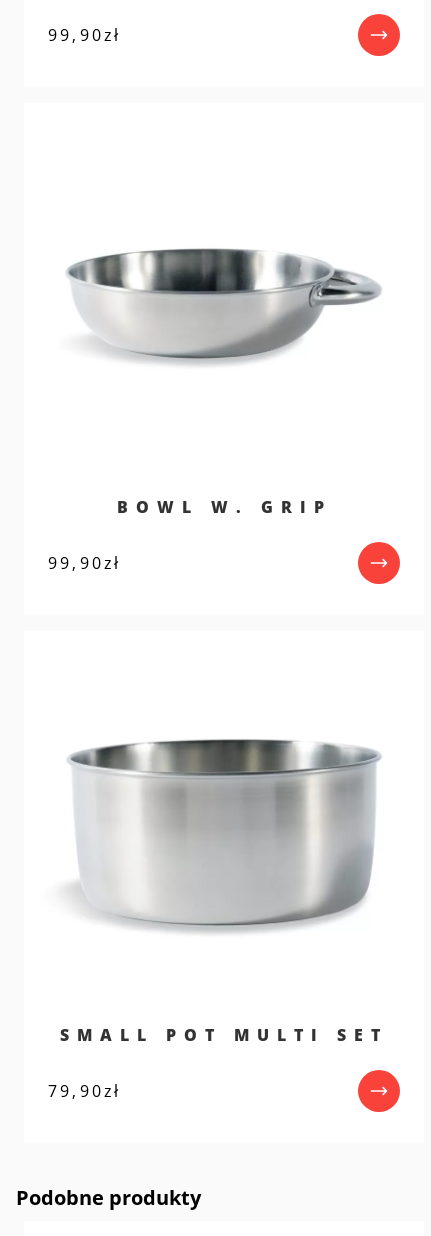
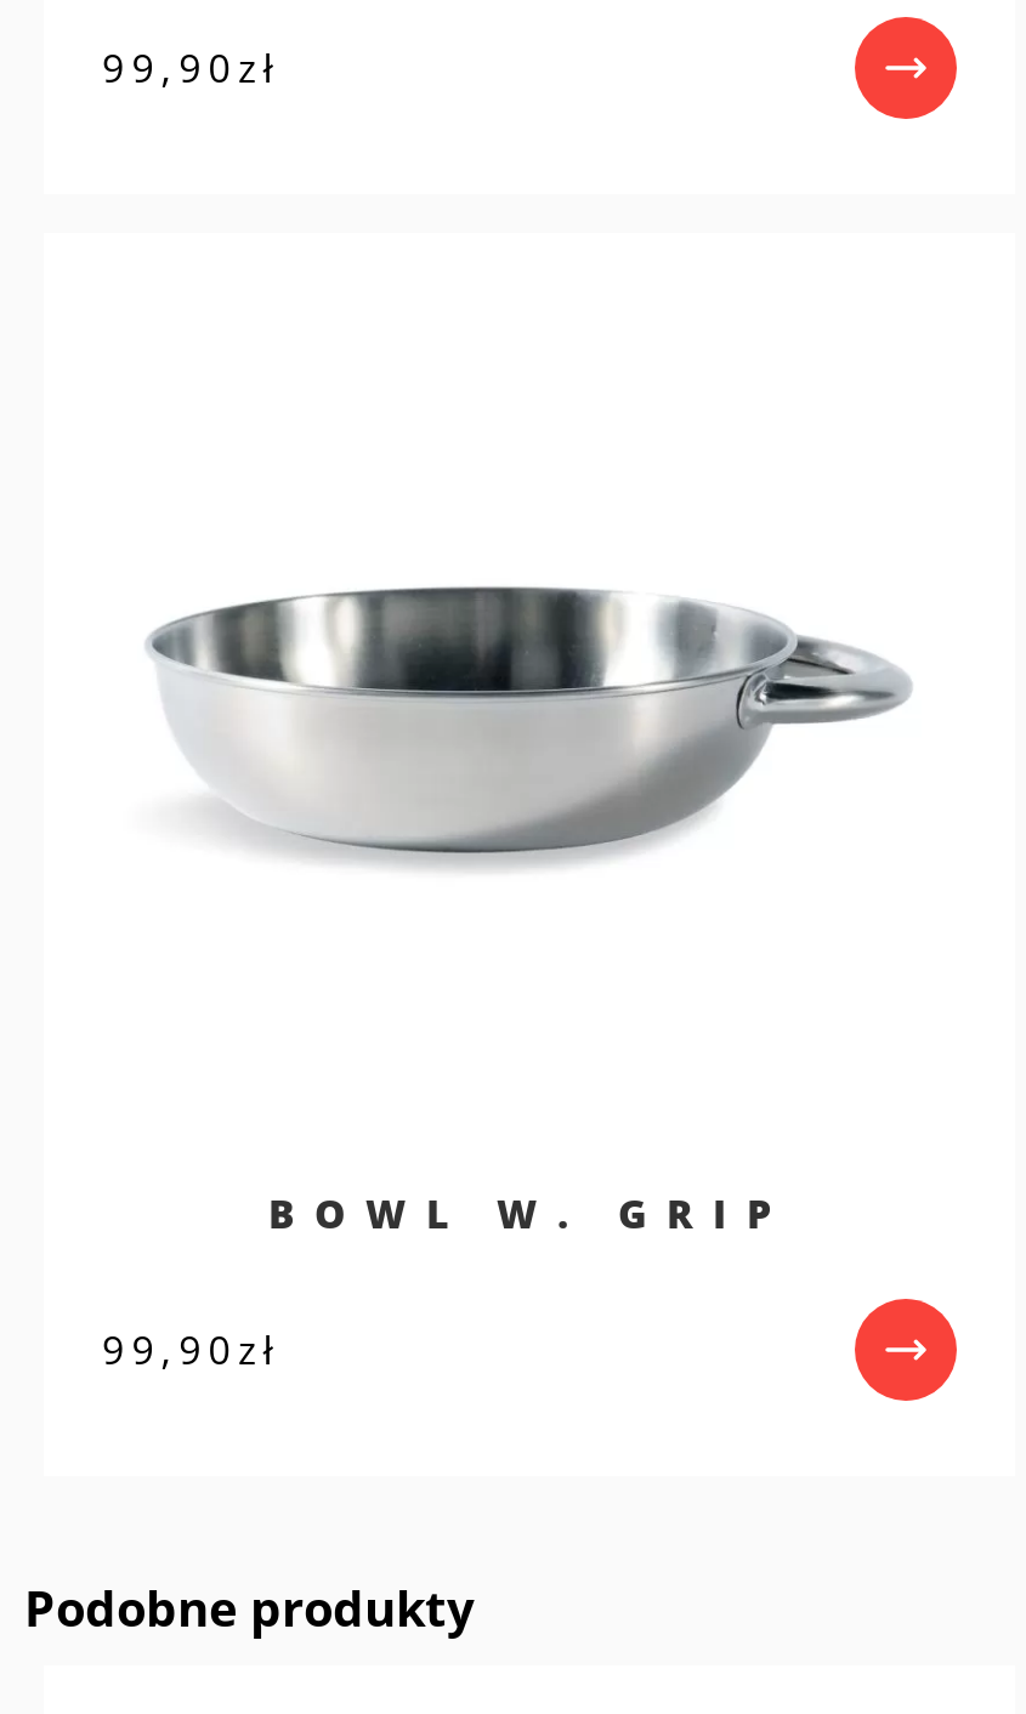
[65,738,382,934] [image] -> none
[48,1024,388,1102] SMALL POT MULTI SET | 79,90 zł -> none

